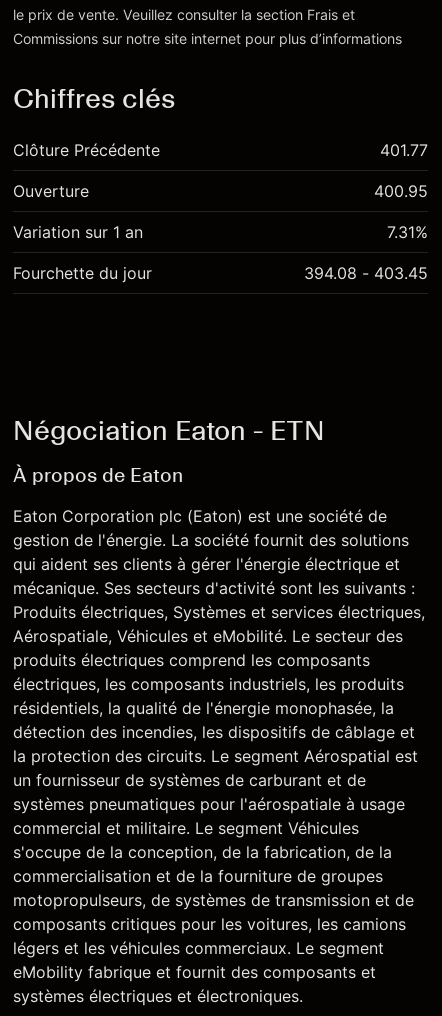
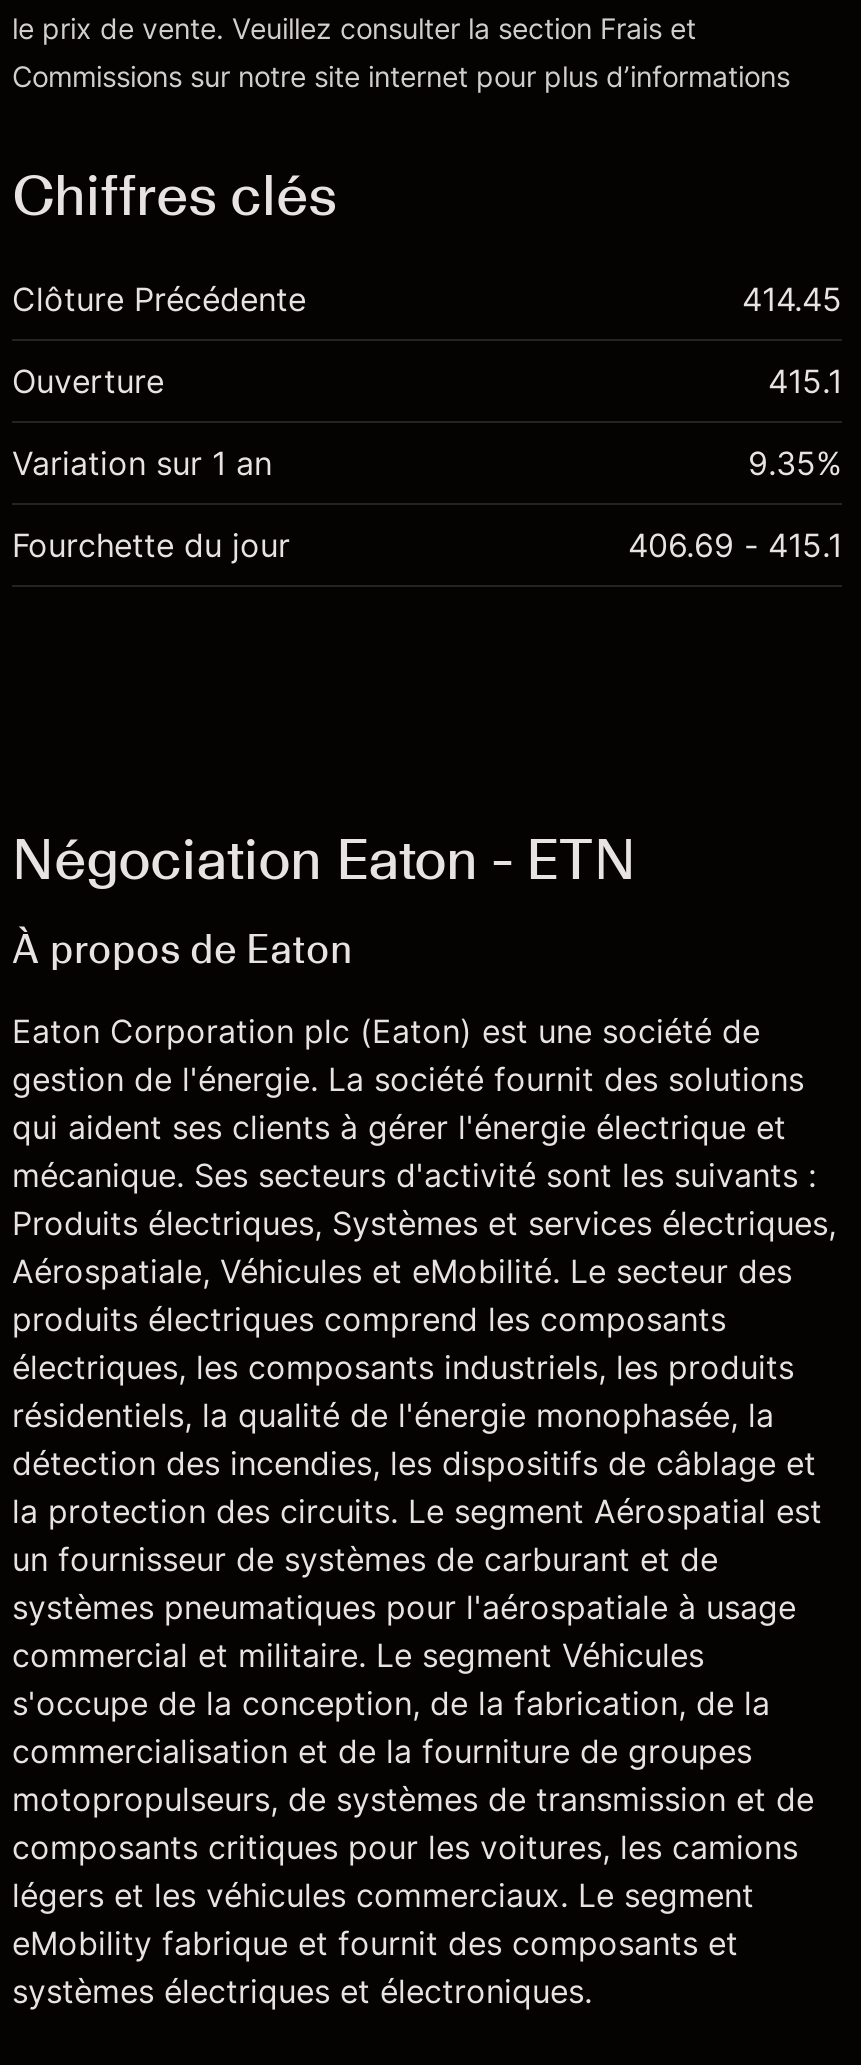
[380,140,428,160] 401.77 -> [742,279,842,319] 414.45
[374,181,428,201] 400.95 -> [768,361,842,401] 415.1
[387,222,428,242] 7.31% -> [748,443,842,483] 9.35%
[304,263,428,283] 394.08 - 403.45 -> [628,525,842,565] 406.69 - 415.1

